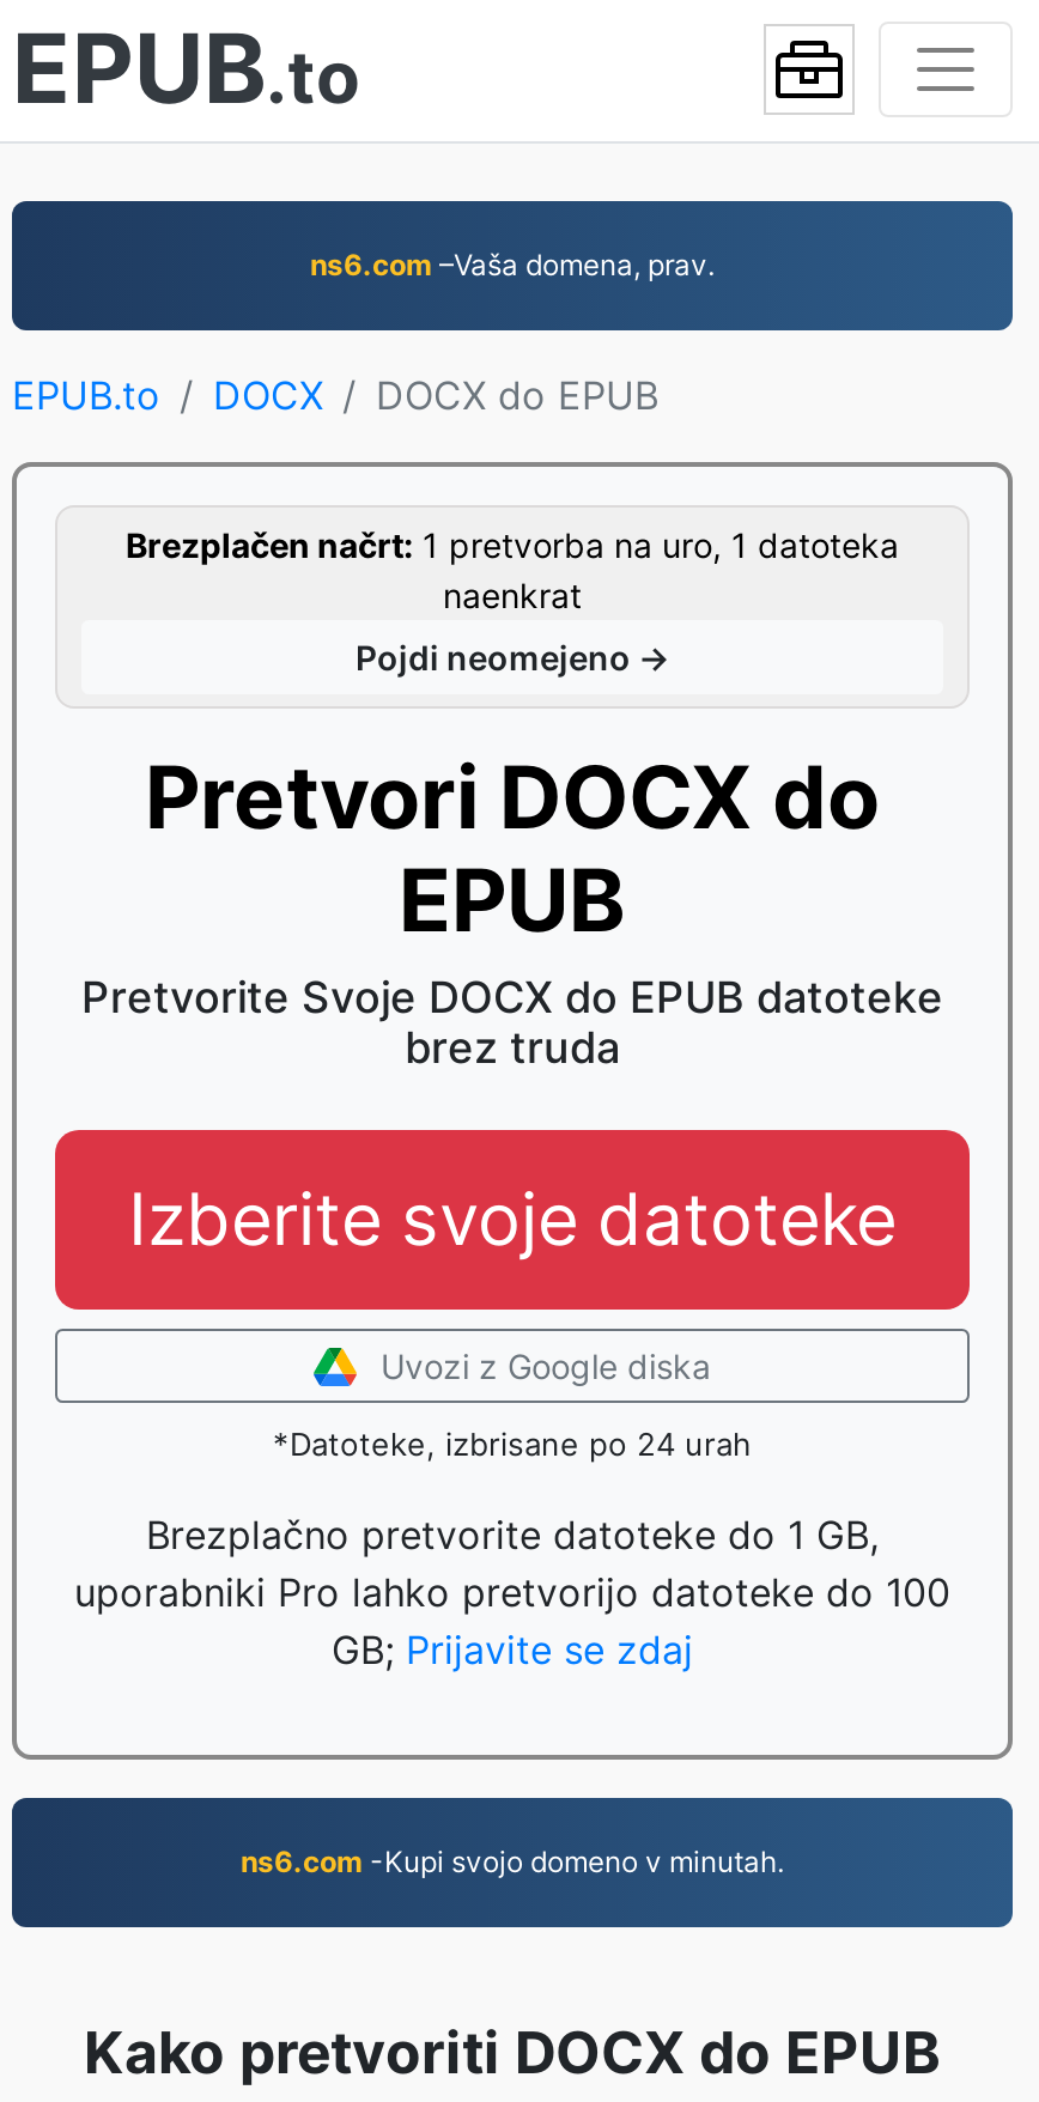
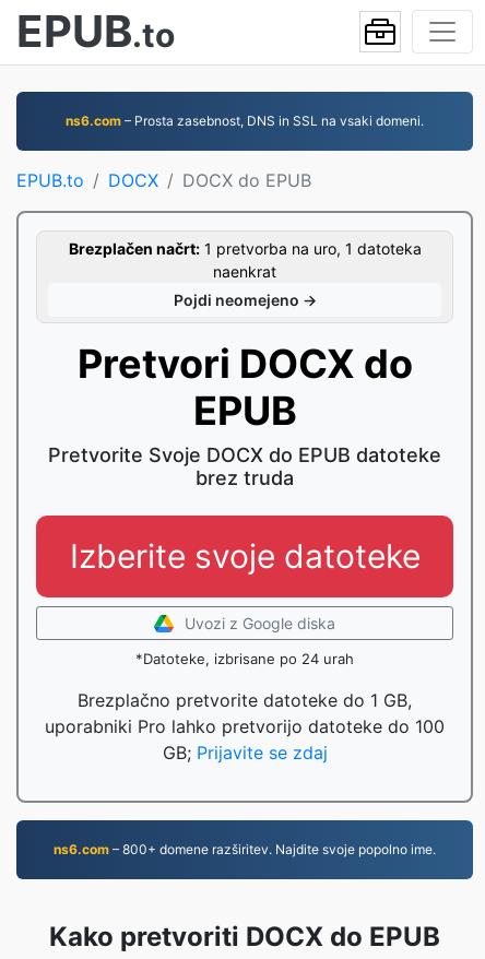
[310,247,715,283] ns6.com –Vaša domena, prav. -> [66,113,424,129] ns6.com – Prosta zasebnost, DNS in SSL na vsaki domeni.
[241,1843,784,1879] ns6.com -Kupi svojo domeno v minutah. -> [54,841,436,857] ns6.com – 800+ domene razširitev. Najdite svoje popolno ime.

